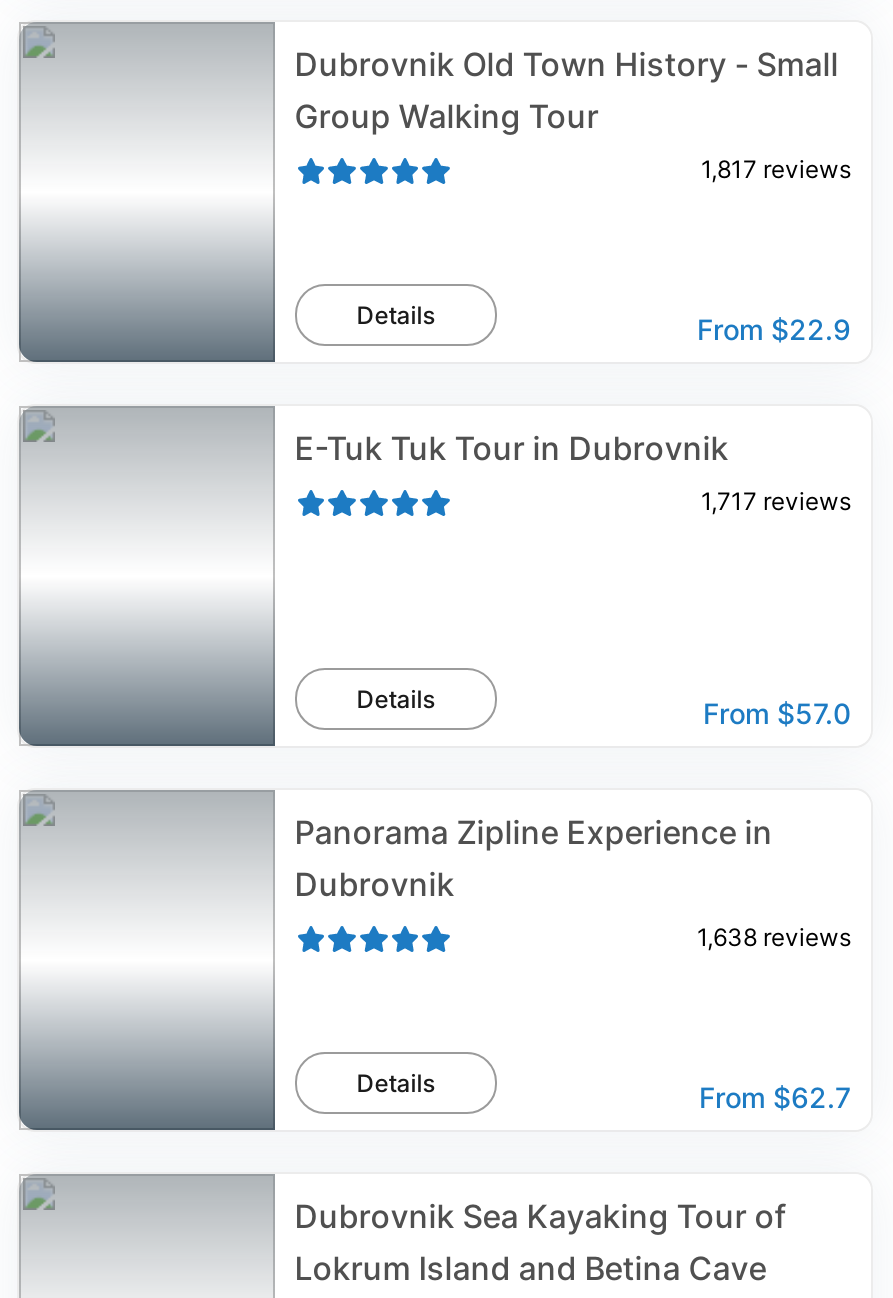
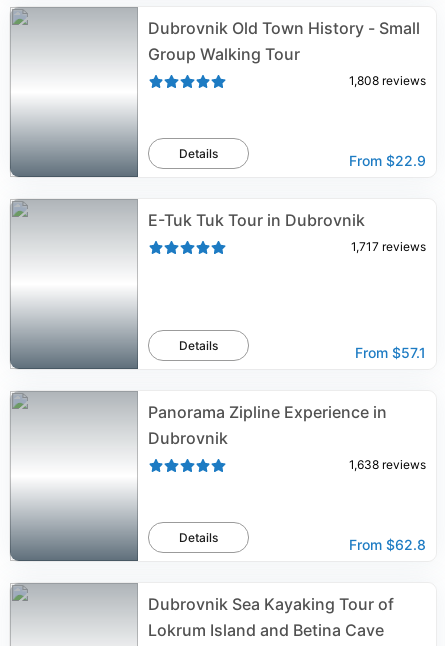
[701,154,851,184] 1,817 reviews -> [349,73,426,88] 1,808 reviews
[703,696,851,730] From $57.0 -> [355,344,426,361] From $57.1
[699,1080,851,1114] From $62.7 -> [349,536,426,553] From $62.8

